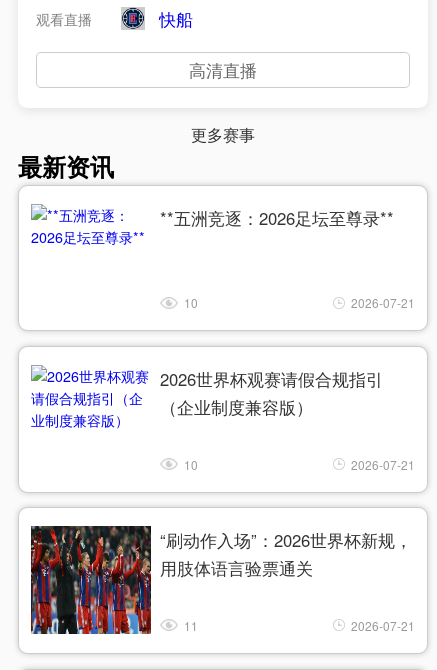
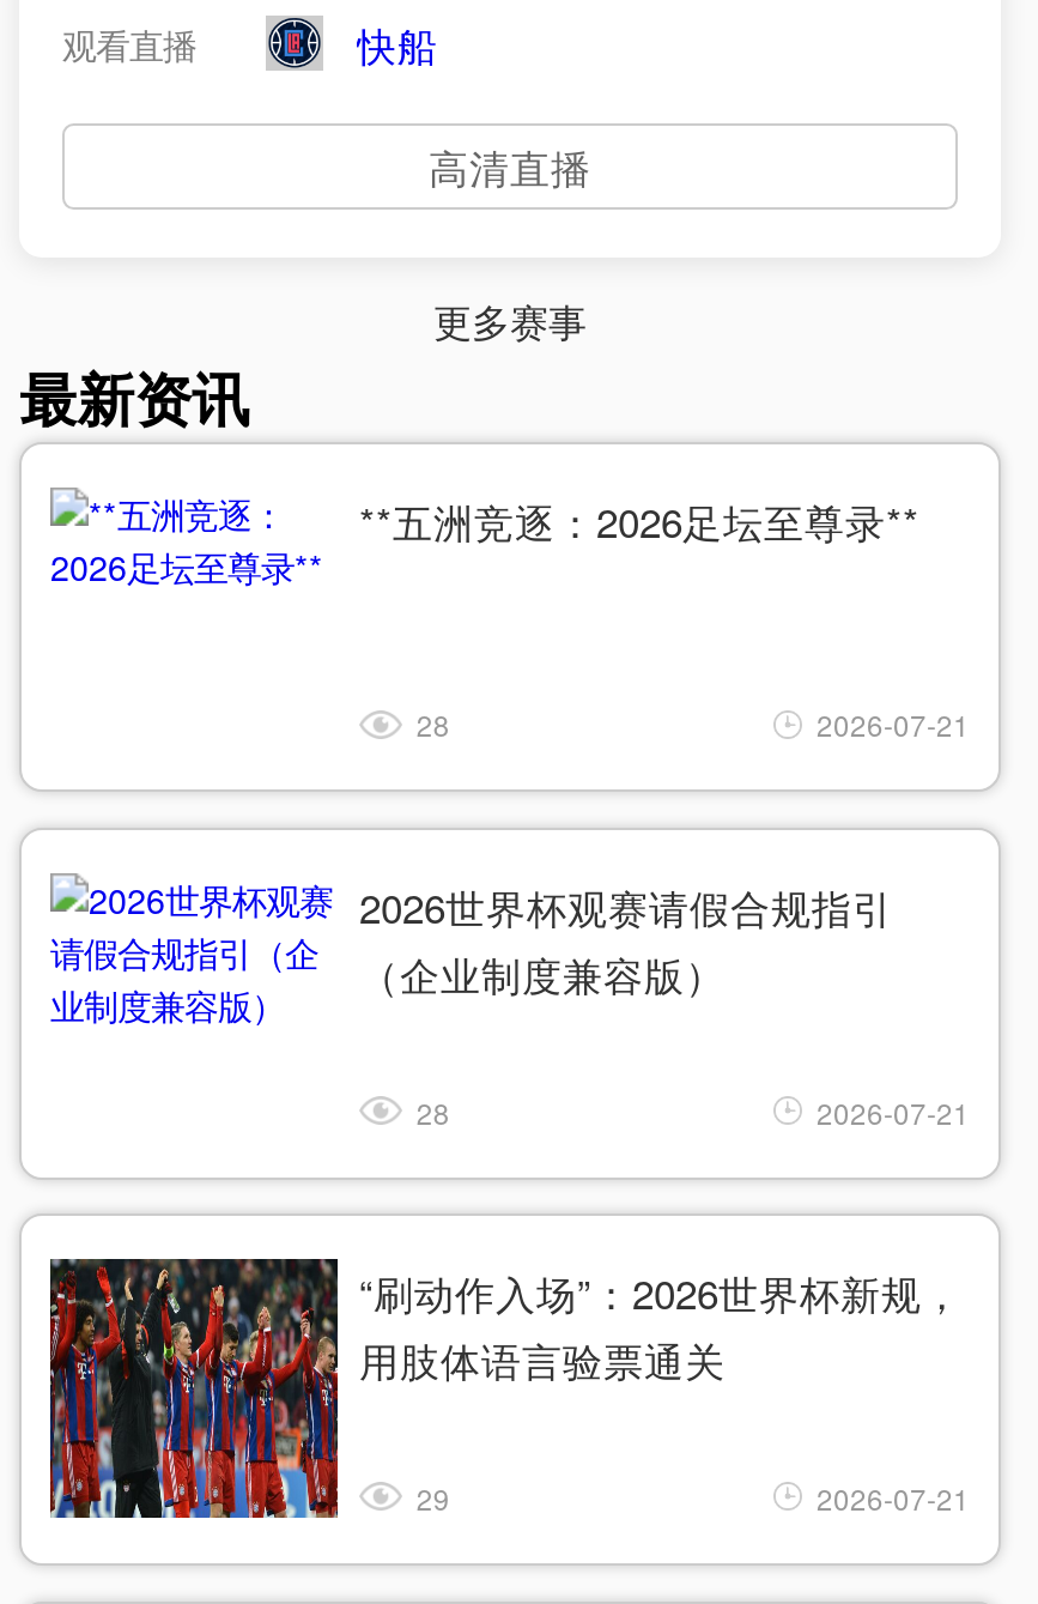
[184,294,198,311] 10 -> [416,704,450,745] 28
[184,456,198,473] 10 -> [416,1090,450,1131] 28
[184,617,198,634] 11 -> [416,1477,450,1518] 29

